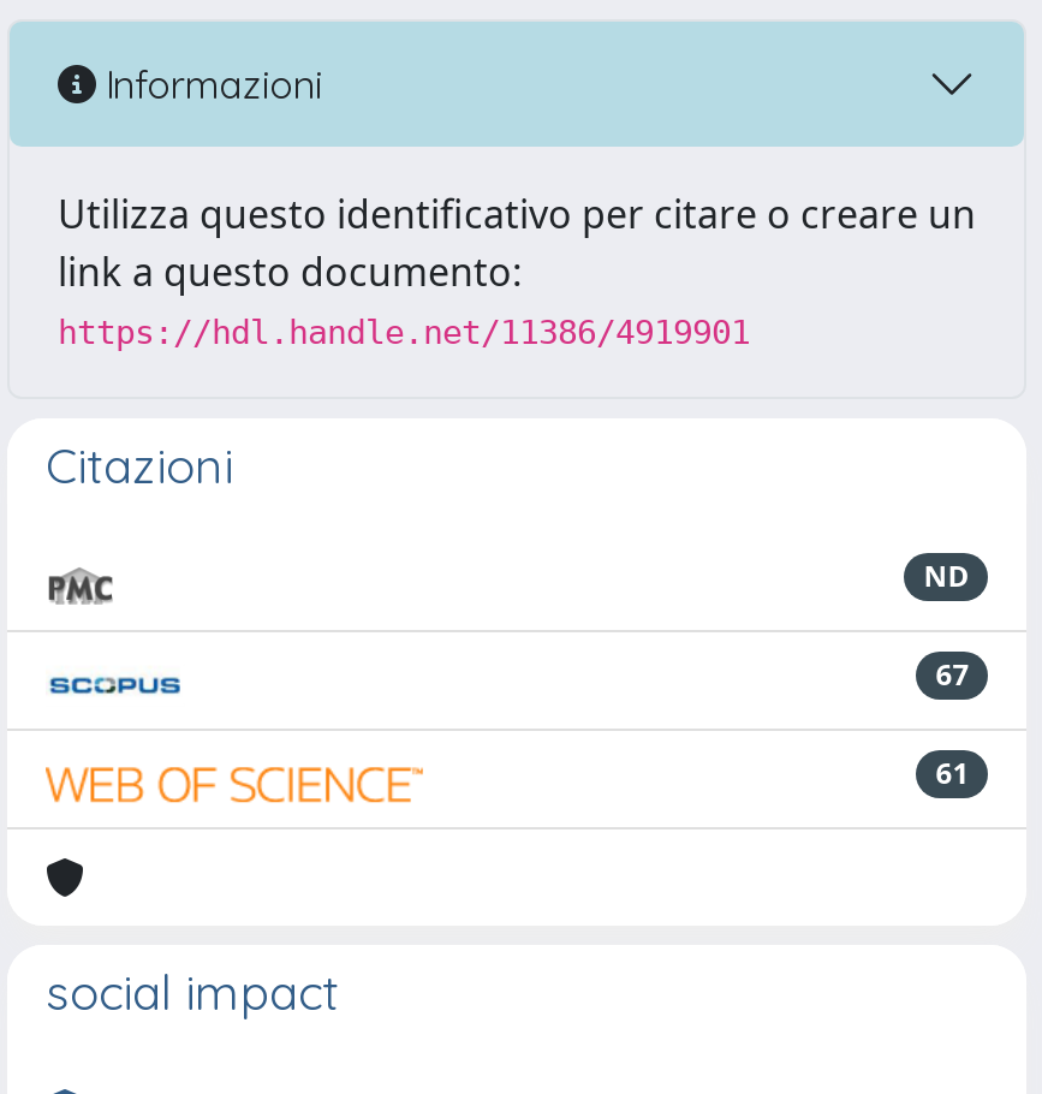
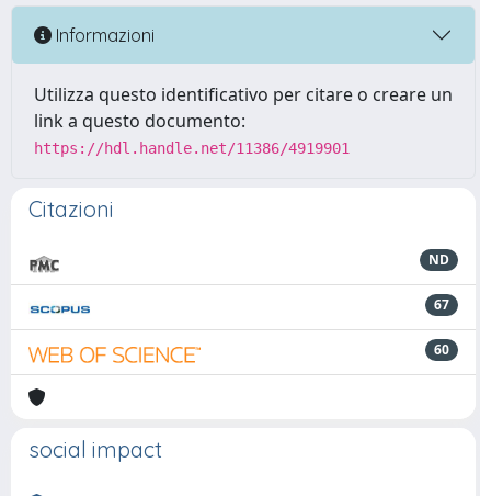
[936,753,969,794] 61 -> [434,340,450,359] 60

